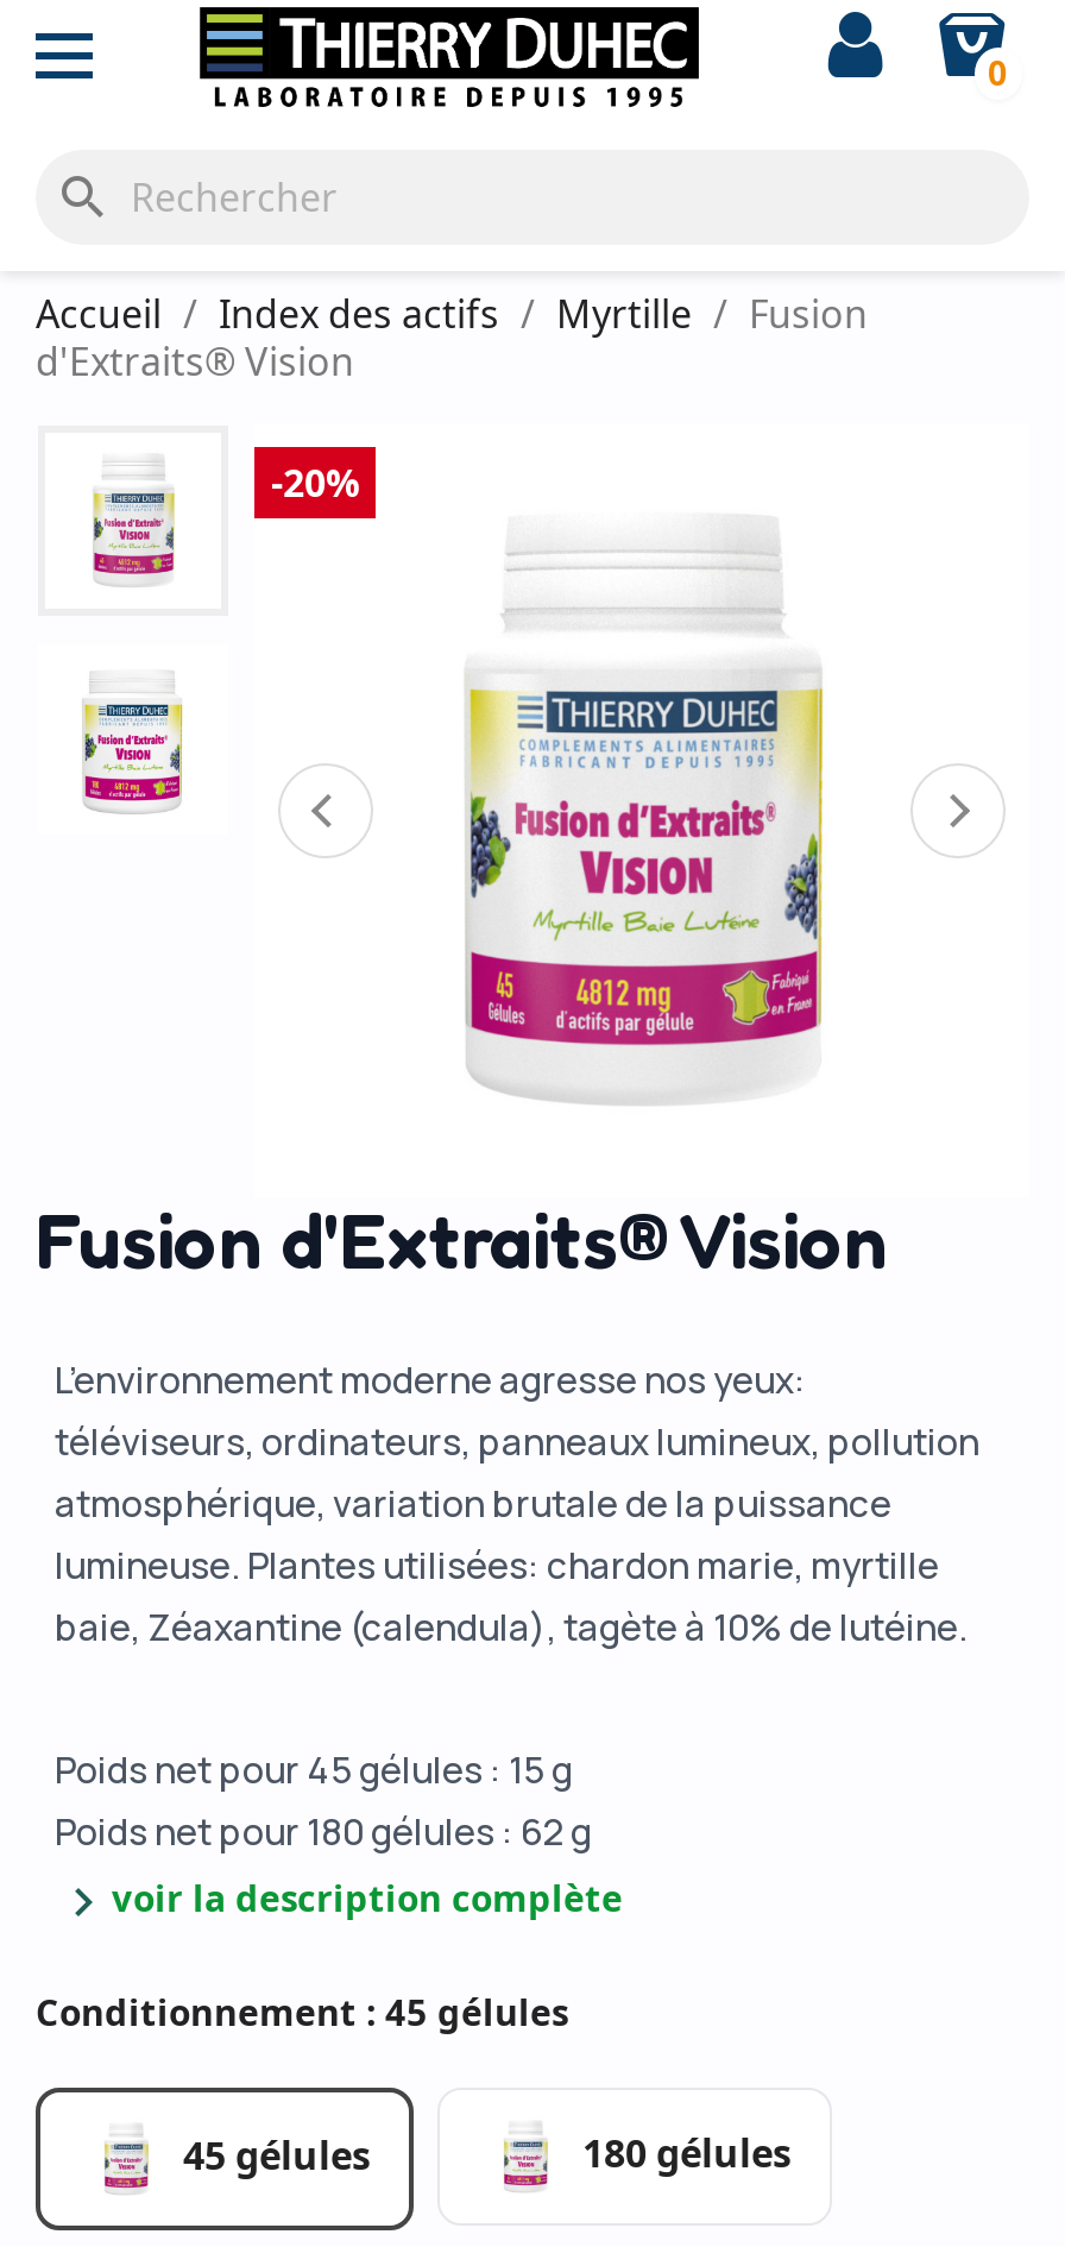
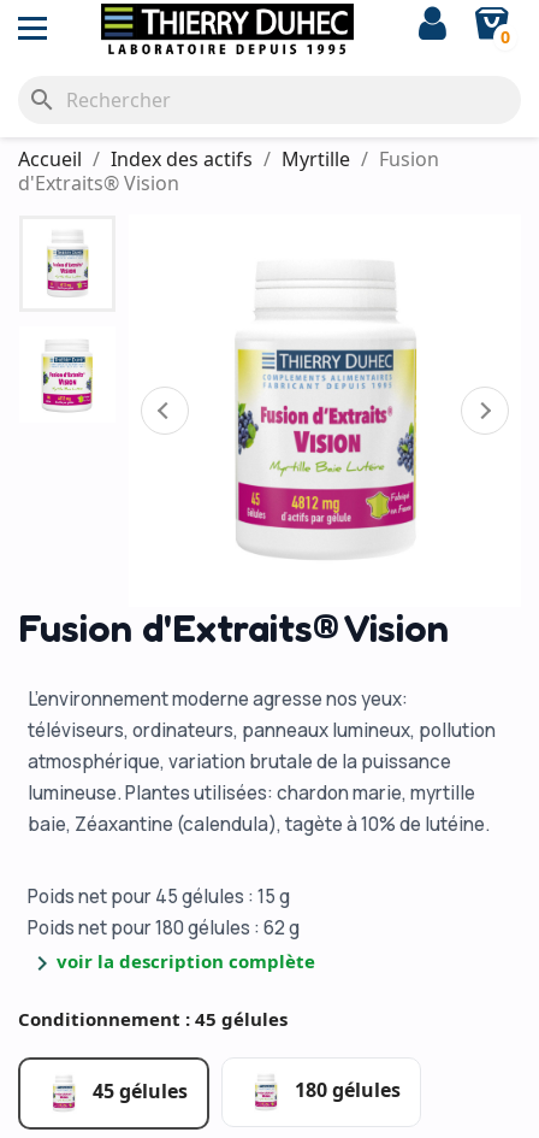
[271,457,359,509] -20% -> none

